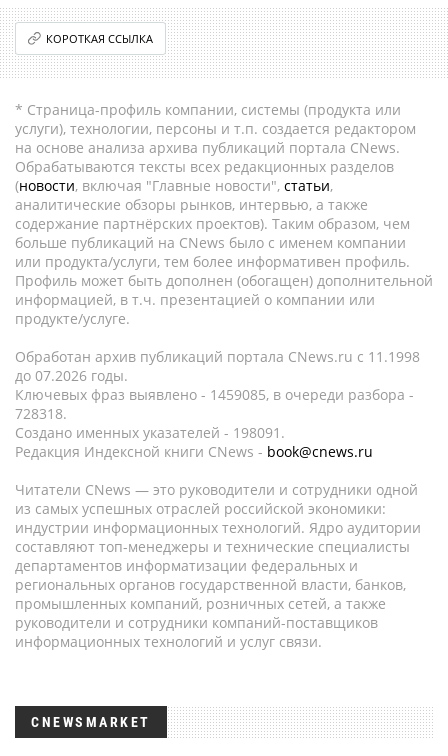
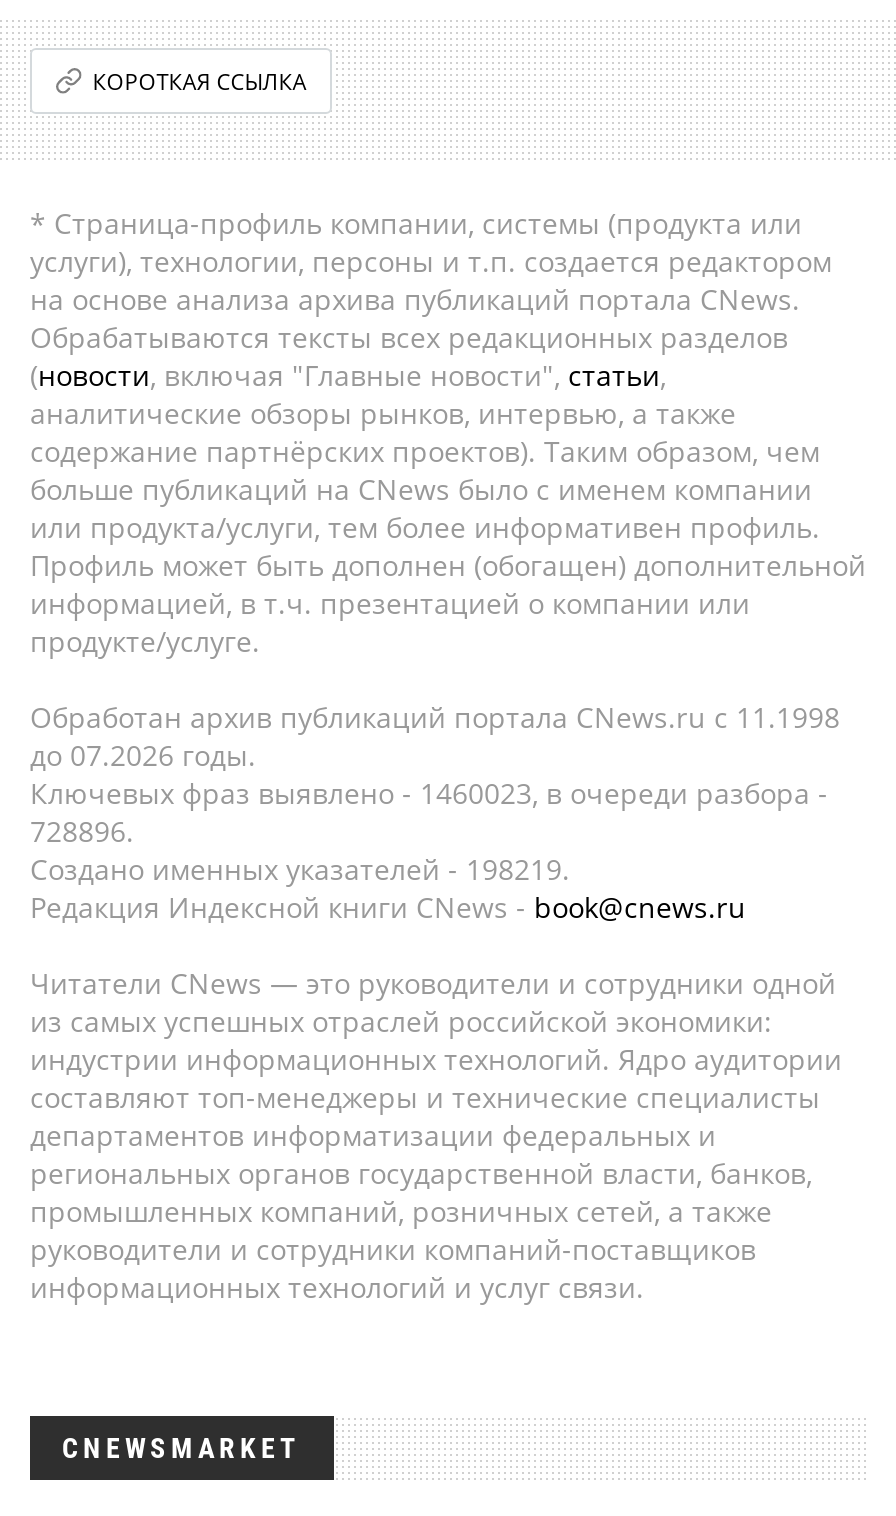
[15,385,414,404] Ключевых фраз выявлено - 1459085, в очереди разбора - -> [30,774,828,812] Ключевых фраз выявлено - 1460023, в очереди разбора -
[15,404,67,423] 728318. -> [30,812,134,850] 728896.
[15,423,285,442] Создано именных указателей - 198091. -> [30,850,570,888] Создано именных указателей - 198219.

